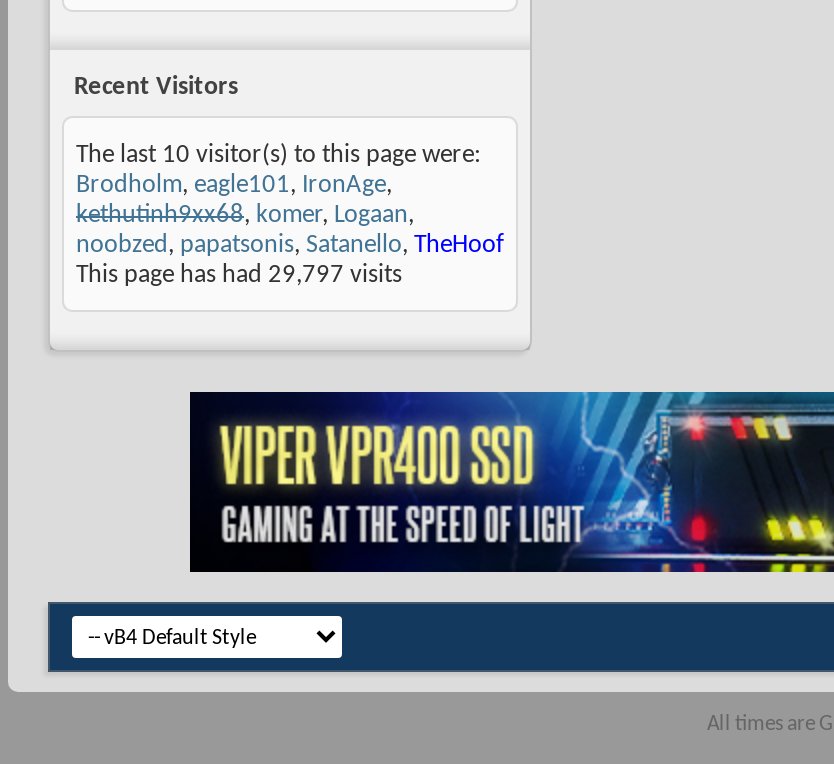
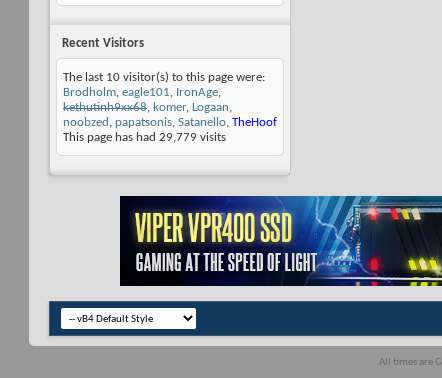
[76,262,402,288] This page has had 29,797 visits -> [63,131,226,144] This page has had 29,779 visits

